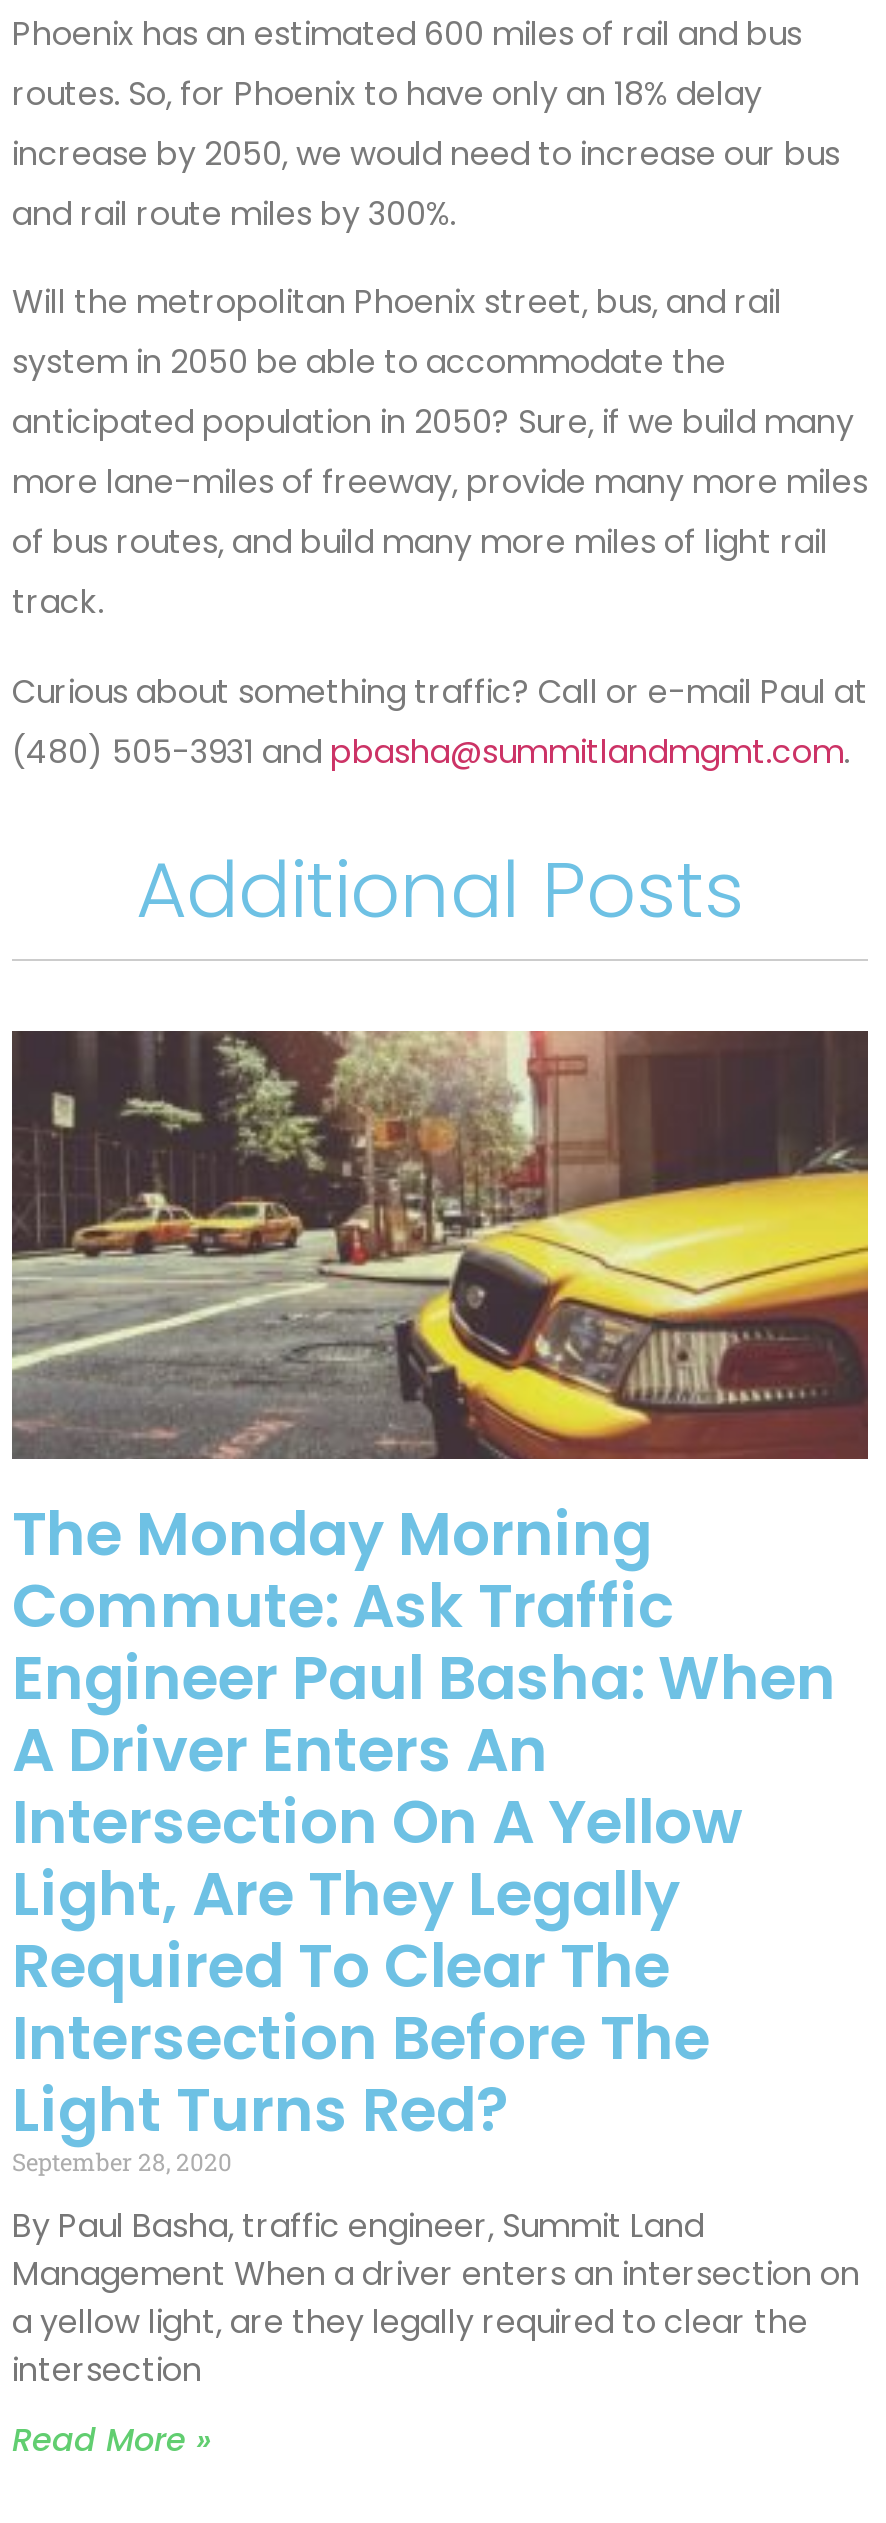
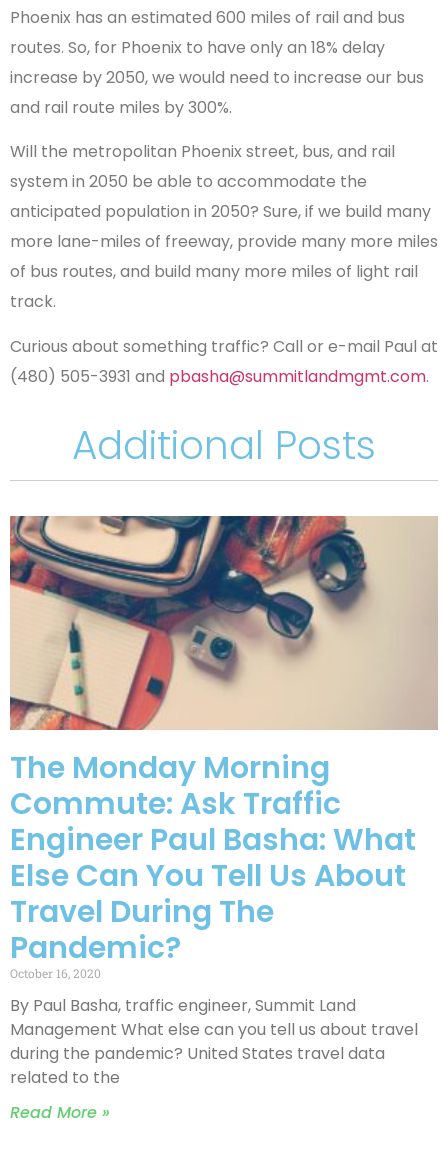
[10,1029,870,1461] [image] -> [9,515,438,731] [image]
[12,1637,836,2177] Engineer Paul Basha: When | A Driver Enters An | Intersection On A Yellow | Light, Are They Legally | Required To Clear The | Intersection Before The | Light Turns Red? | September 28, 2020 -> [10,819,416,981] Engineer Paul Basha: What | Else Can You Tell Us About | Travel During The | Pandemic? | October 16, 2020
[12,2251,860,2393] Management When a driver enters an intersection on | a yellow light, are they legally required to clear the | intersection -> [10,1018,418,1089] Management What else can you tell us about travel | during the pandemic? United States travel data | related to the

